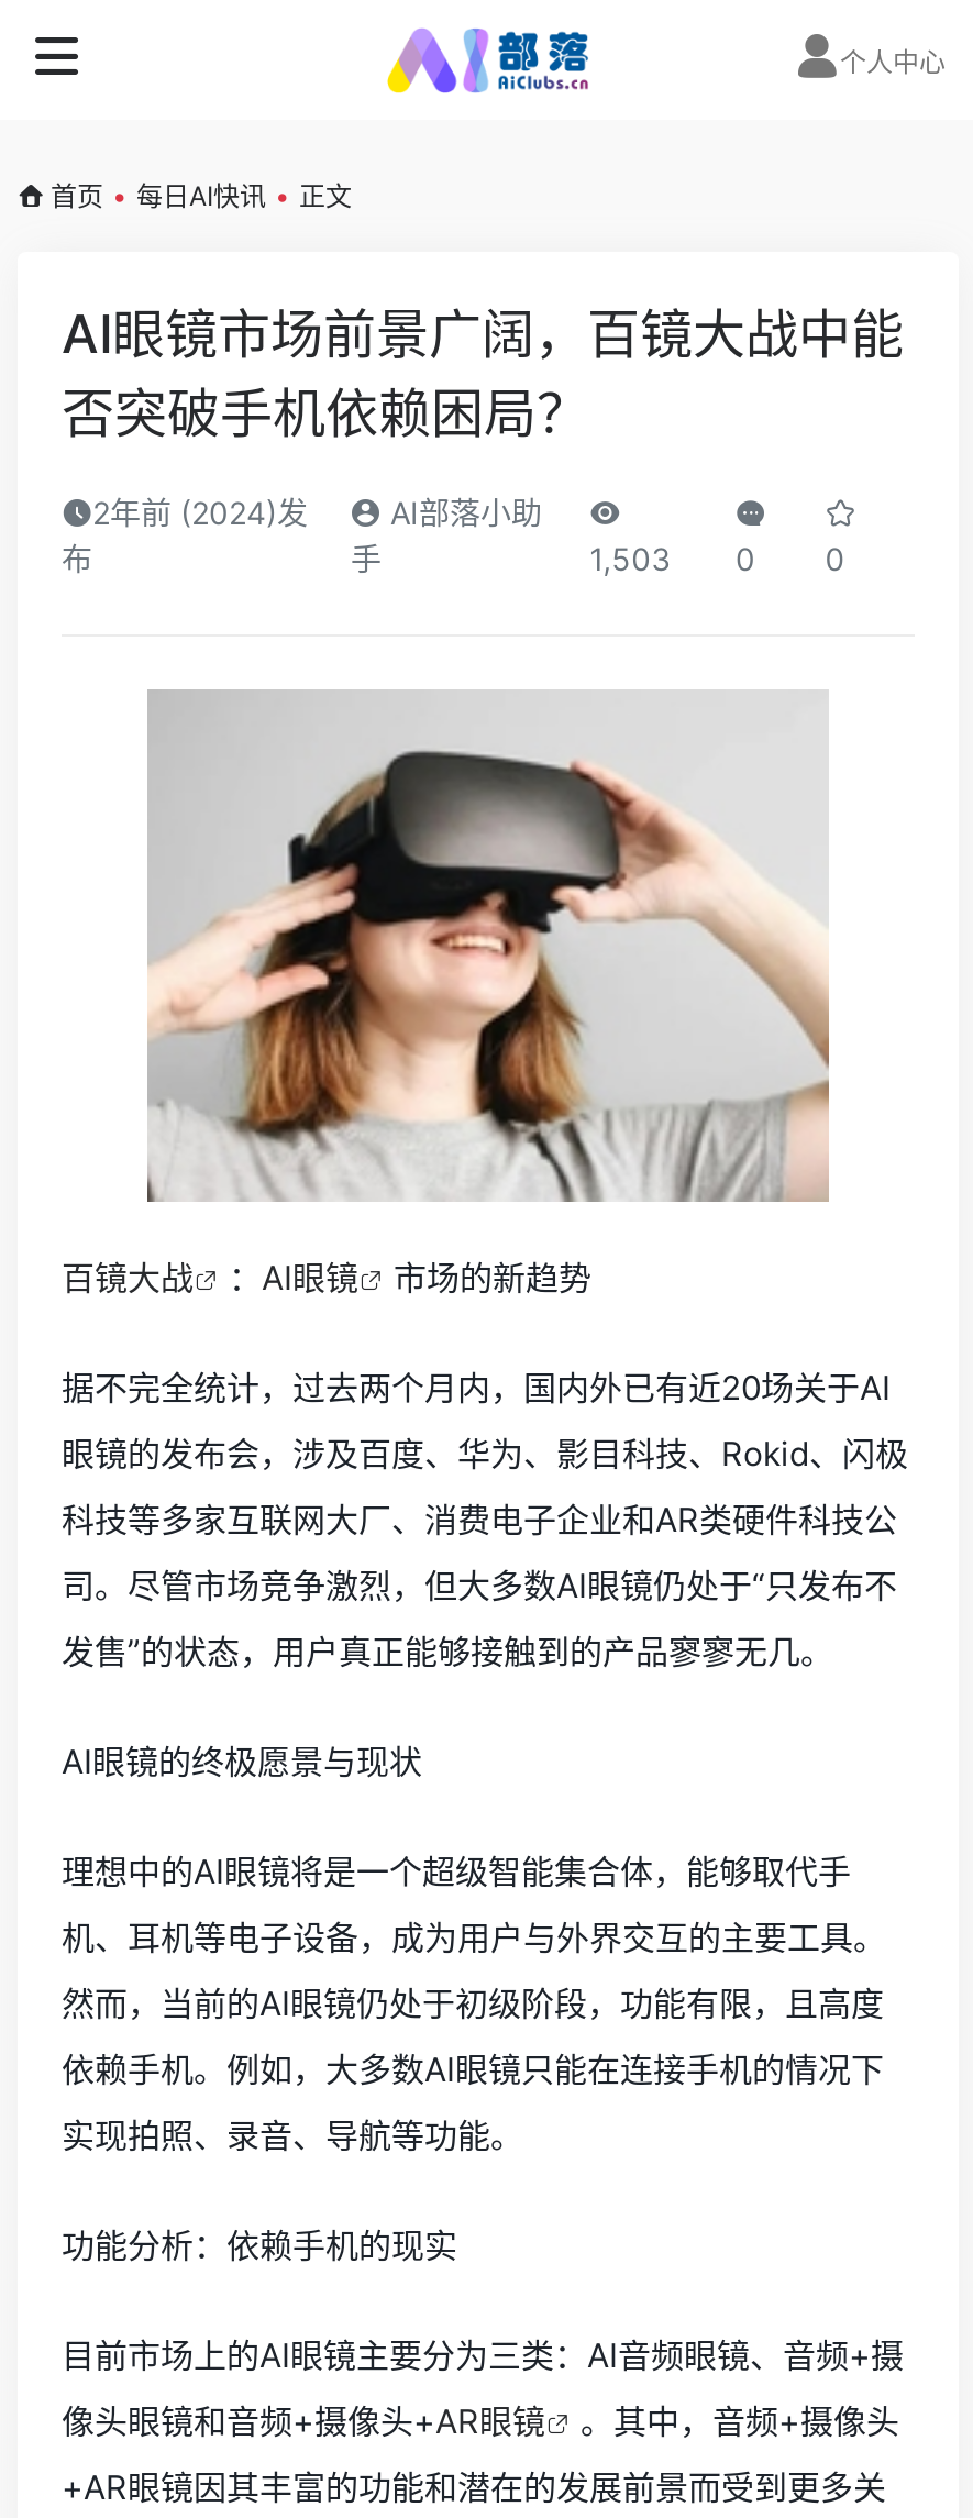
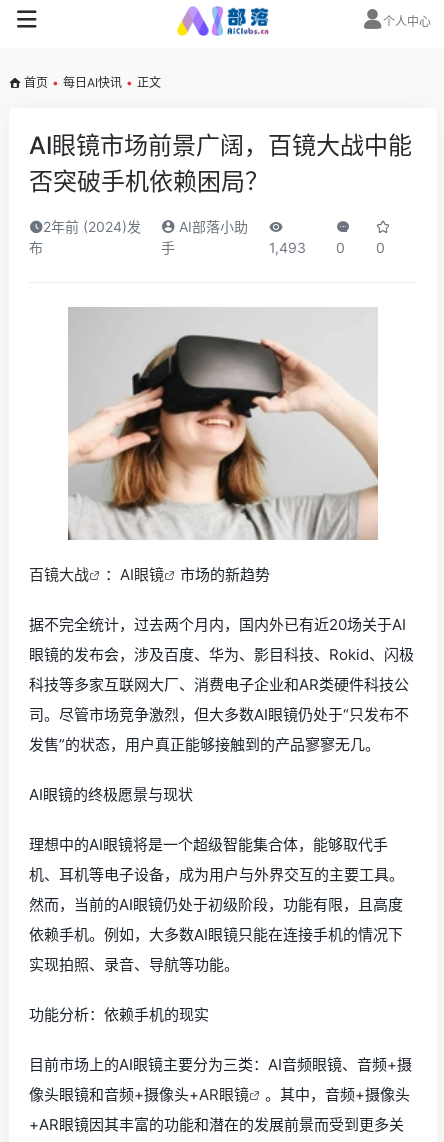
[590,540,845,577] 1,503 0 0 -> [269,239,385,256] 1,493 0 0

